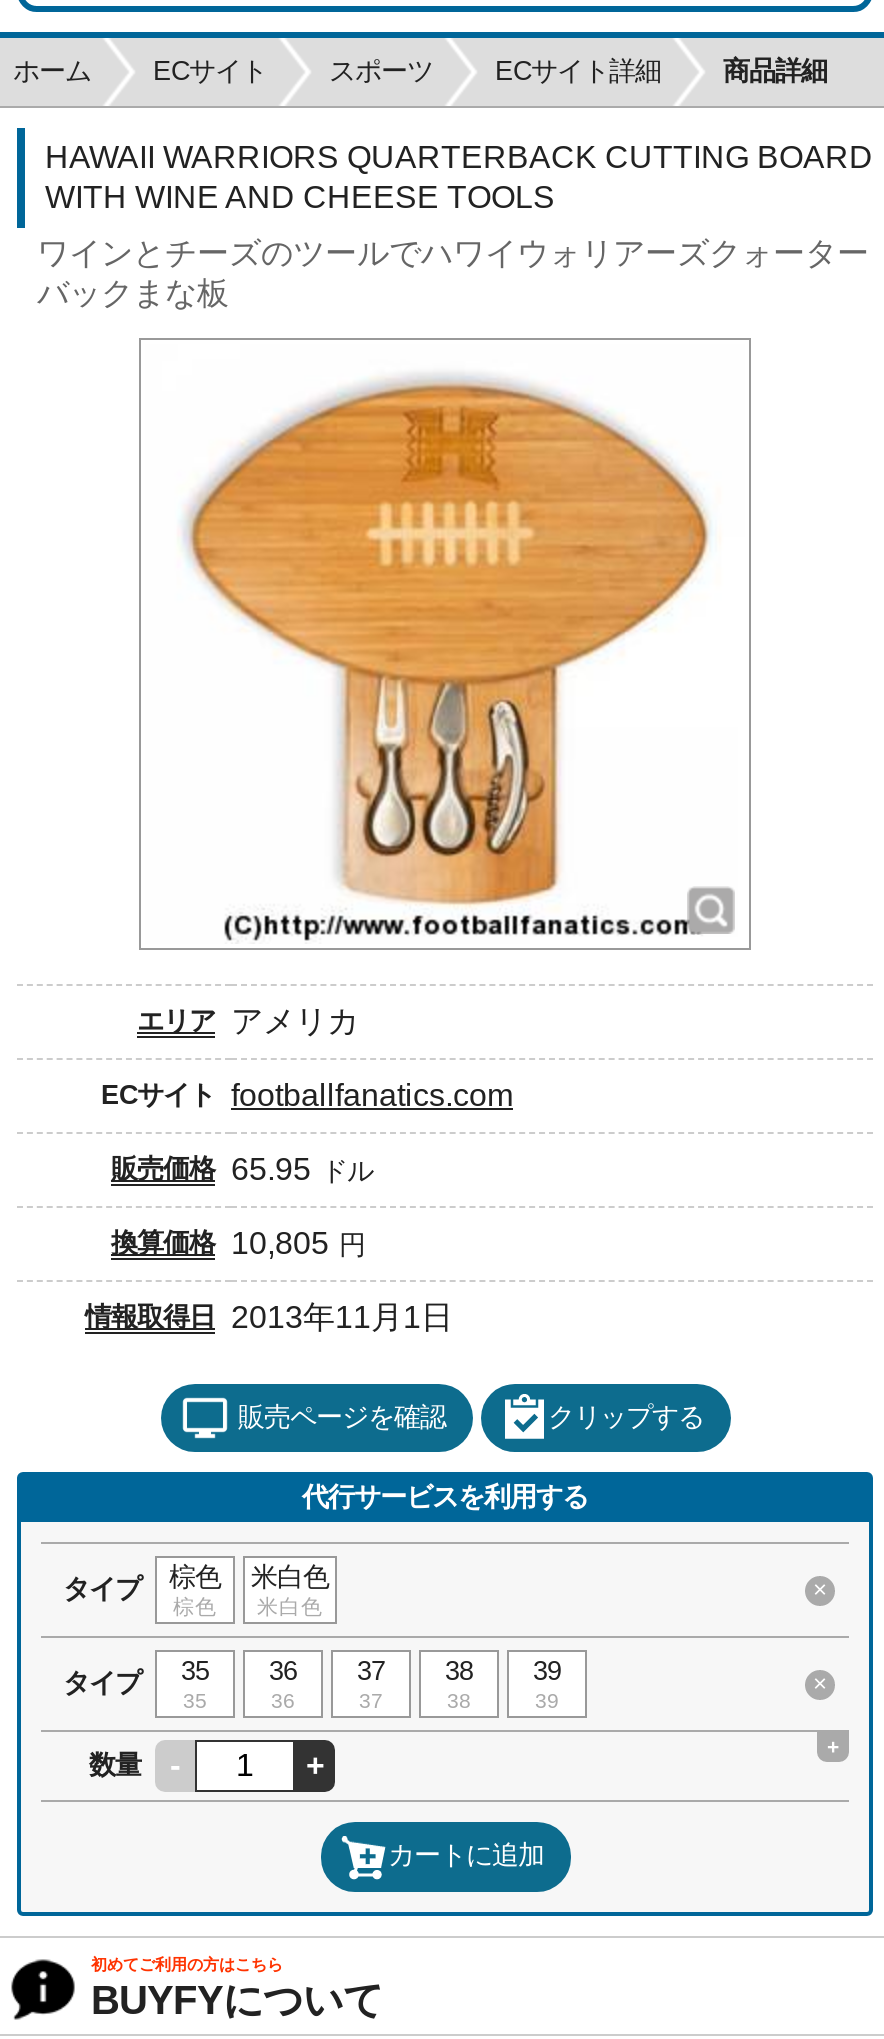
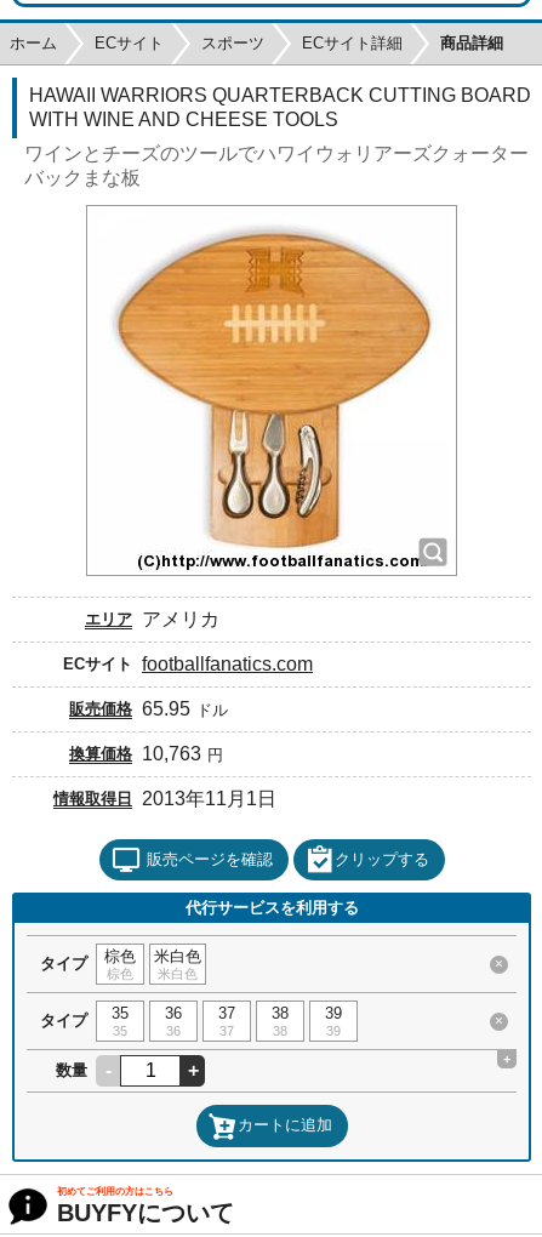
[111,1226,365,1260] 換算価格 10,805 円 -> [69,743,223,764] 換算価格 10,763 円

